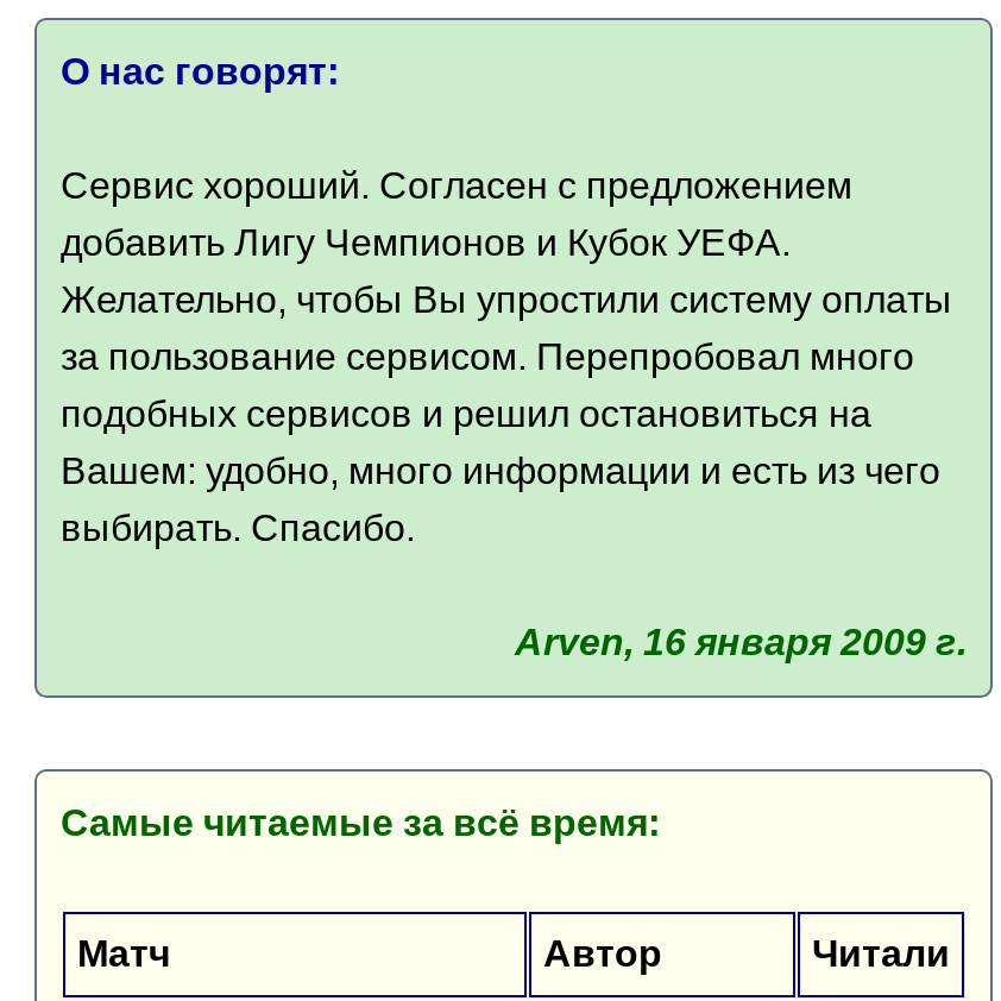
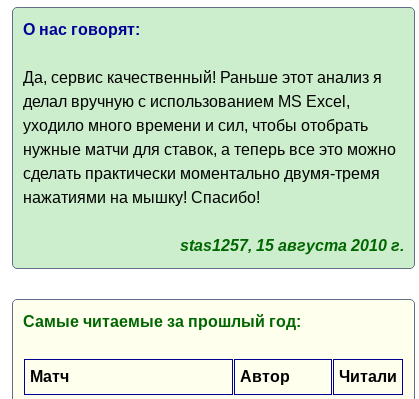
[61,165,952,548] Сервис хороший. Согласен с предложением | добавить Лигу Чемпионов и Кубок УЕФА. | Желательно, чтобы Вы упростили систему оплаты | за пользование сервисом. Перепробовал много | подобных сервисов и решил остановиться на | Вашем: удобно, много информации и есть из чего | выбирать. Спасибо. -> [23,69,396,206] Да, сервис качественный! Раньше этот анализ я | делал вручную с использованием MS Excel, | уходило много времени и сил, чтобы отобрать | нужные матчи для ставок, а теперь все это можно | сделать практически моментально двумя-тремя | нажатиями на мышку! Спасибо!
[515,622,967,662] Arven, 16 января 2009 г. -> [180,237,404,254] stas1257, 15 августа 2010 г.
[61,802,660,843] Самые читаемые за всё время: -> [23,313,301,330] Самые читаемые за прошлый год:

